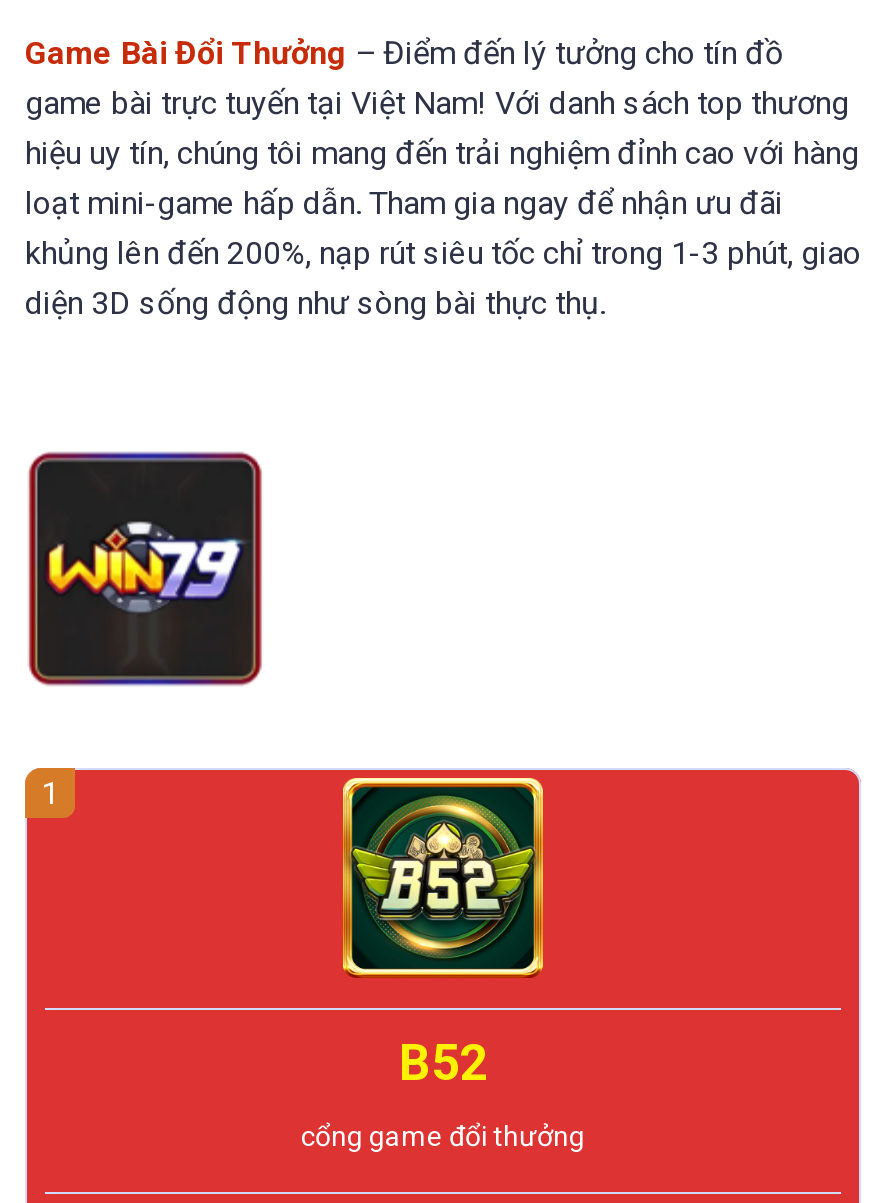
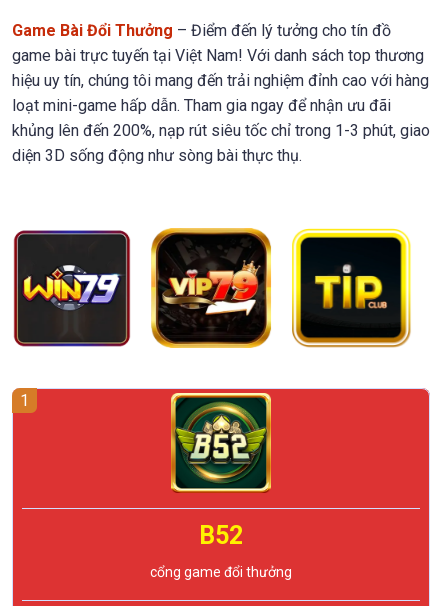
none -> [150,227,272,349] [image]
none -> [291,228,412,348] [image]

